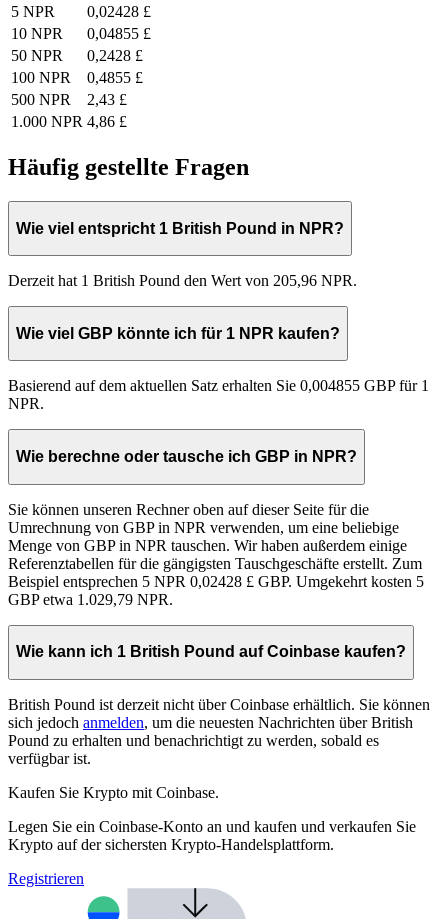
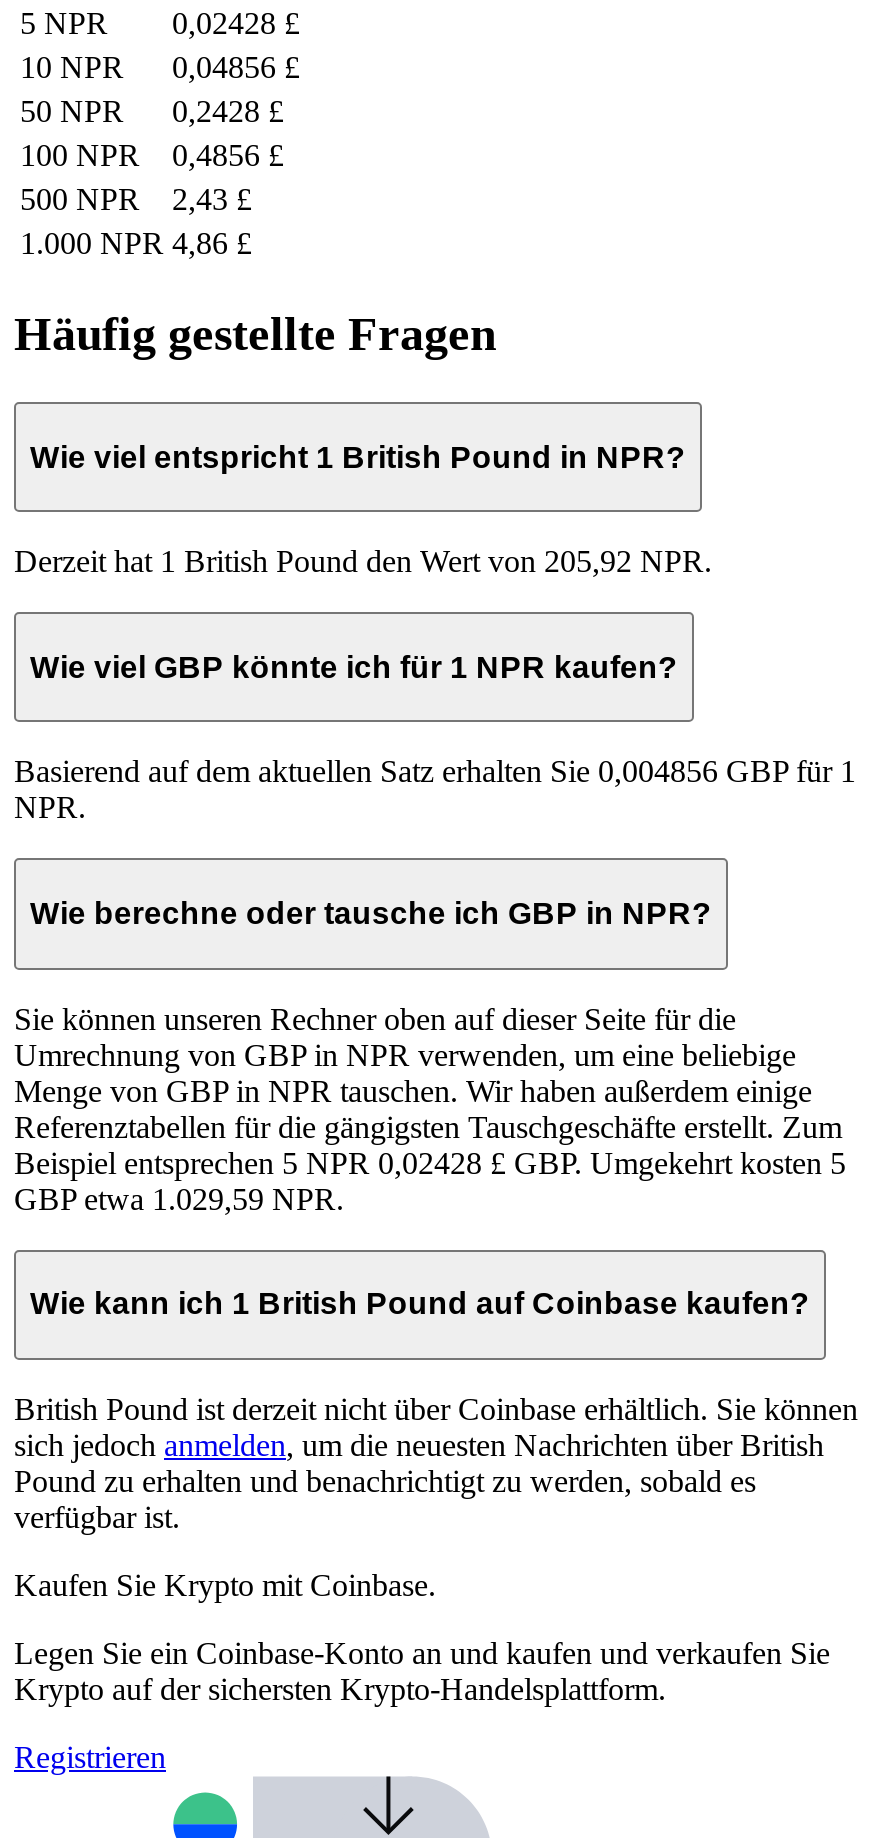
[11,25,151,42] 10 NPR 0,04855 £ -> [20,50,300,84] 10 NPR 0,04856 £
[11,69,143,86] 100 NPR 0,4855 £ -> [20,138,284,172] 100 NPR 0,4856 £
[8,272,357,289] Derzeit hat 1 British Pound den Wert von 205,96 NPR. -> [14,544,712,578] Derzeit hat 1 British Pound den Wert von 205,92 NPR.
[8,377,429,394] Basierend auf dem aktuellen Satz erhalten Sie 0,004855 GBP für 1 -> [14,755,856,789] Basierend auf dem aktuellen Satz erhalten Sie 0,004856 GBP für 1
[8,591,173,608] GBP etwa 1.029,79 NPR. -> [14,1181,344,1215] GBP etwa 1.029,59 NPR.

